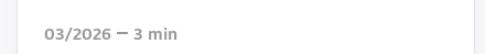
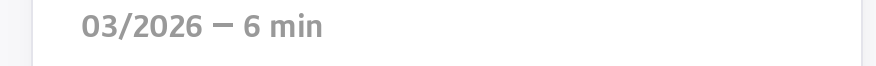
[44,26,177,44] 03/2026 3 min -> [81,12,323,44] 03/2026 6 min

